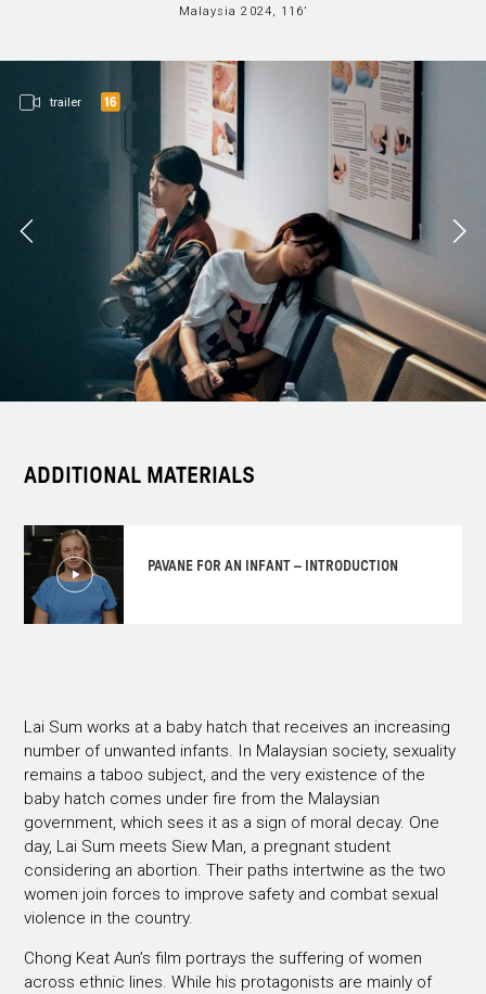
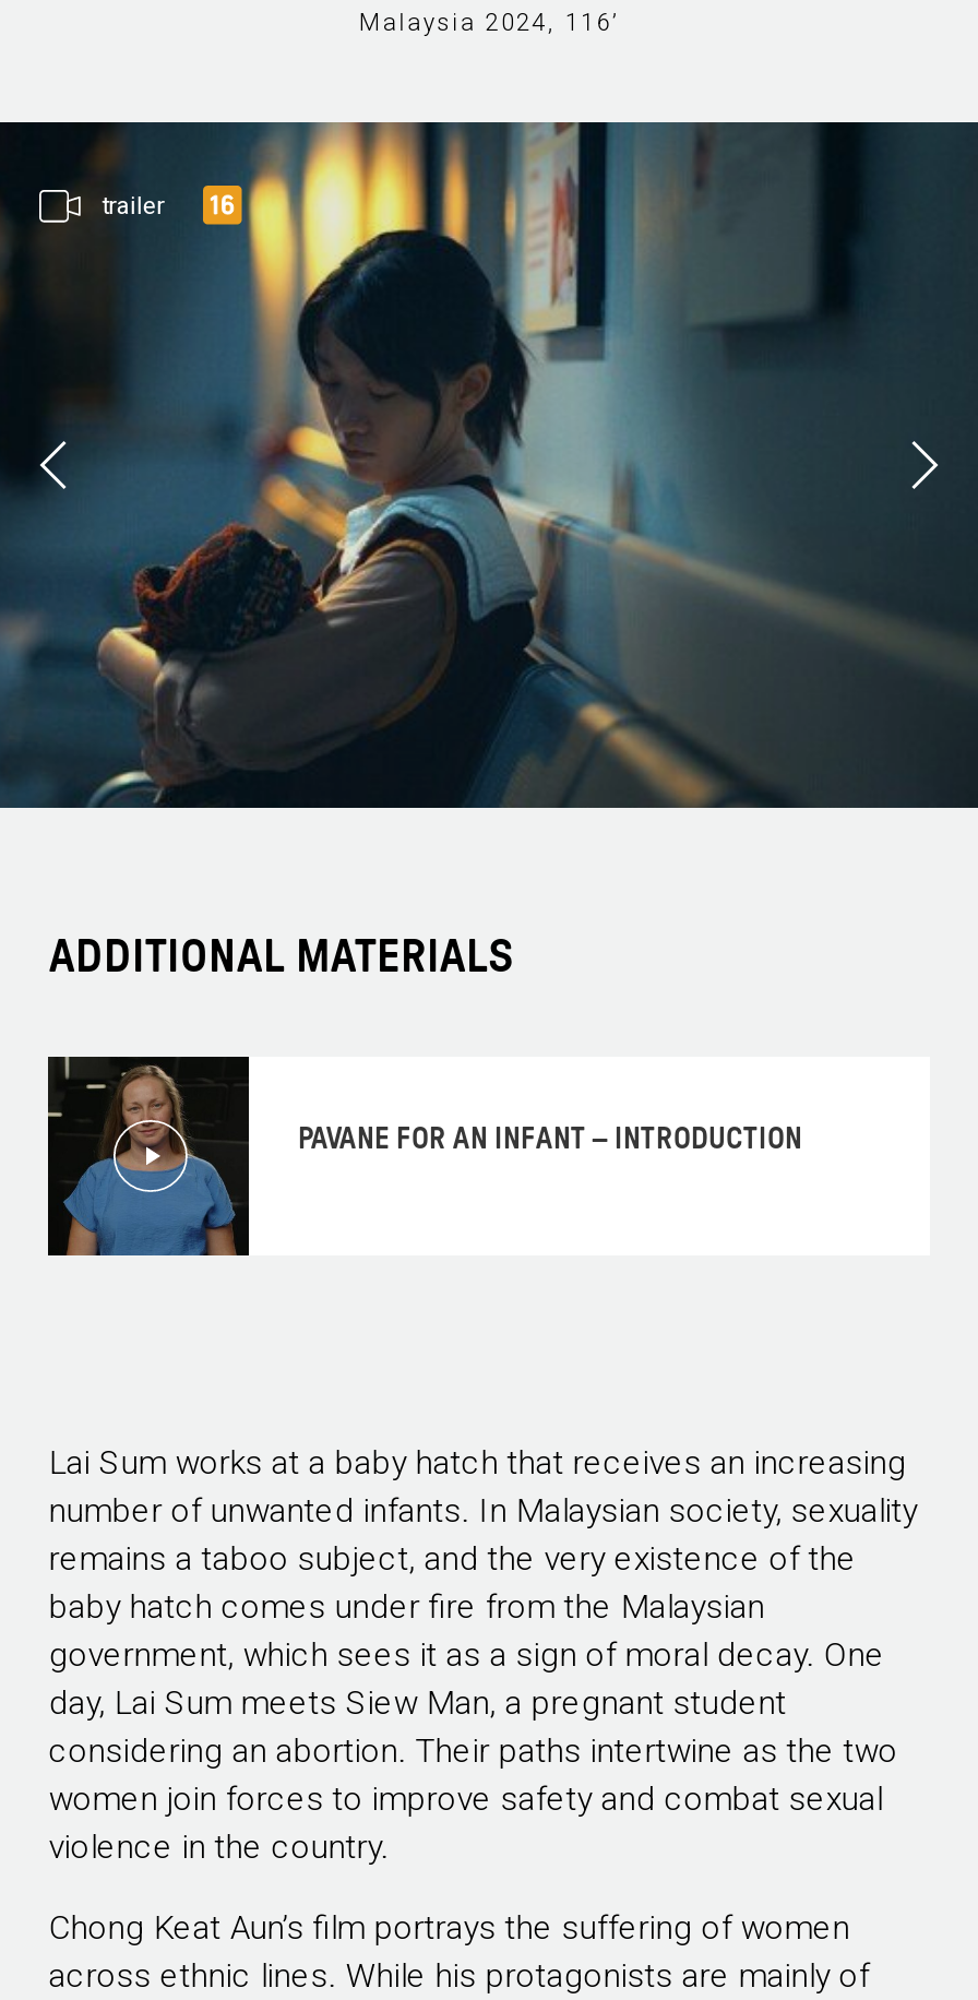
[3,60,483,403] [image] -> [7,120,971,810] [image]

